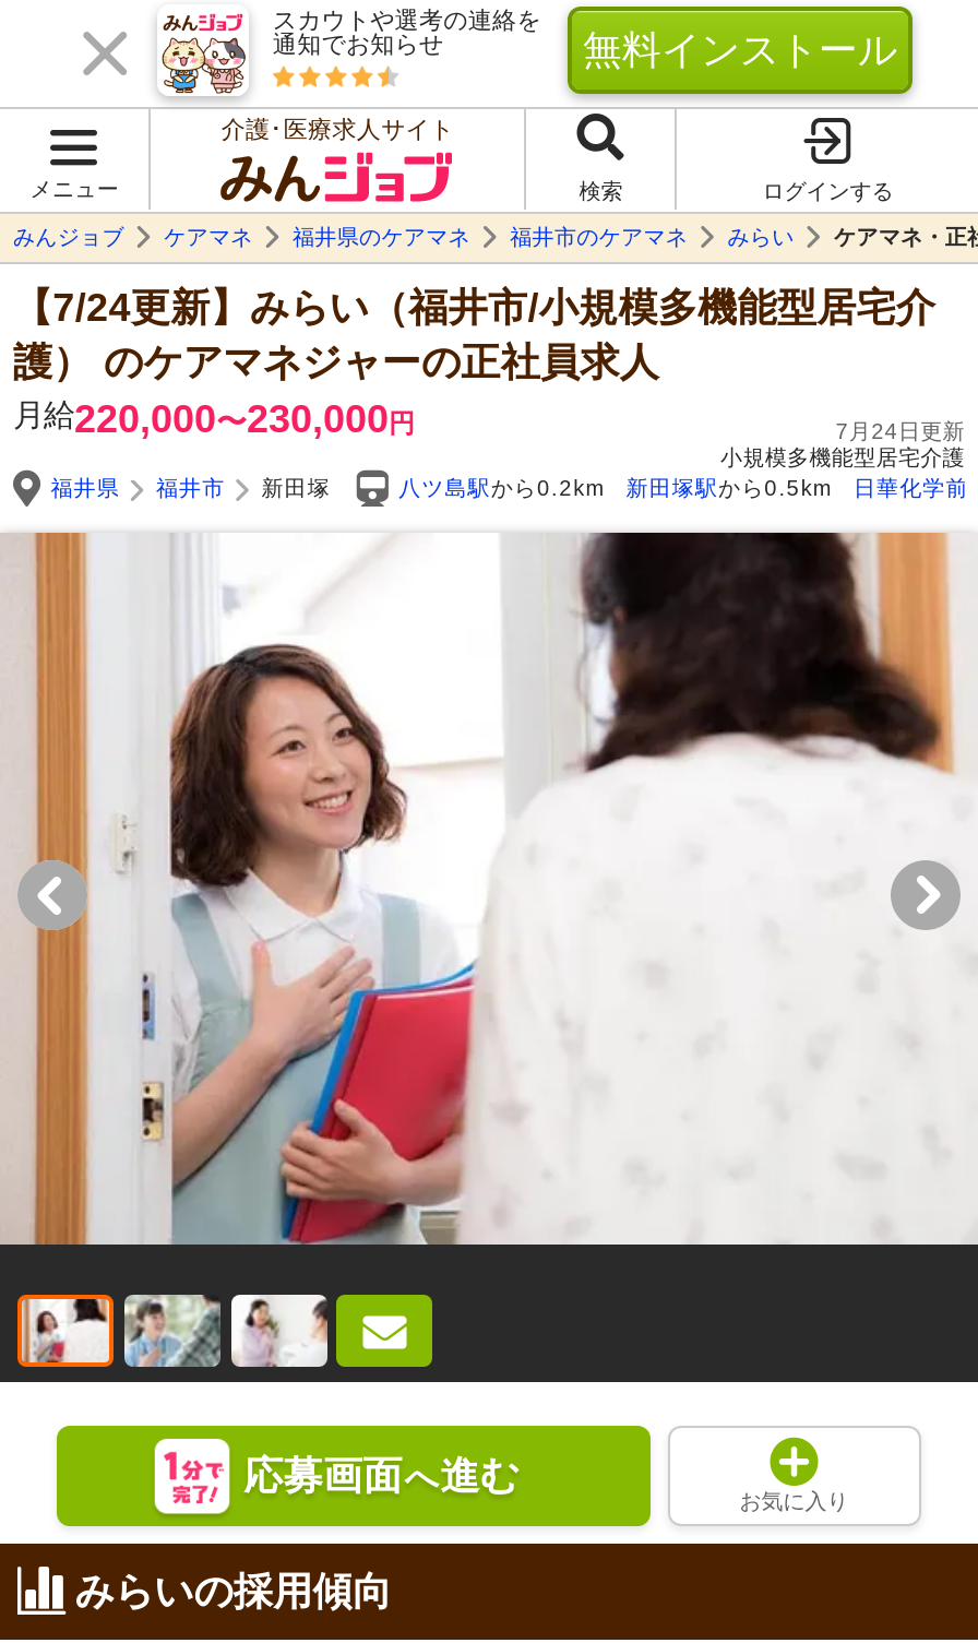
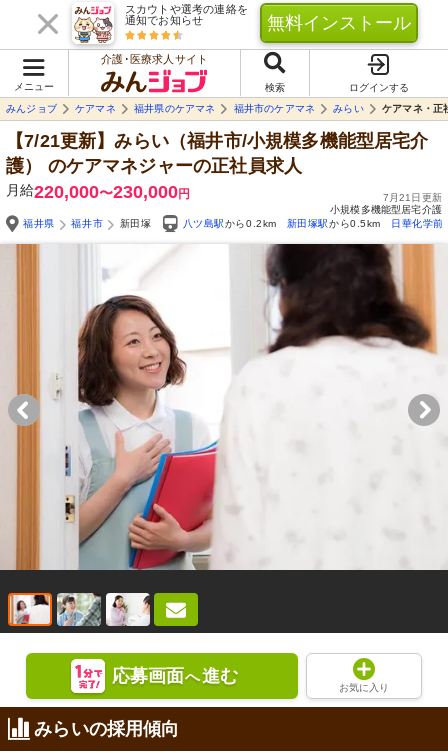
[13,286,936,329] 【7/24更新】みらい（福井市/小規模多機能型居宅介 -> [6,131,429,151] 【7/21更新】みらい（福井市/小規模多機能型居宅介
[835,419,965,443] 7月24日更新 -> [383,192,442,203] 7月21日更新

